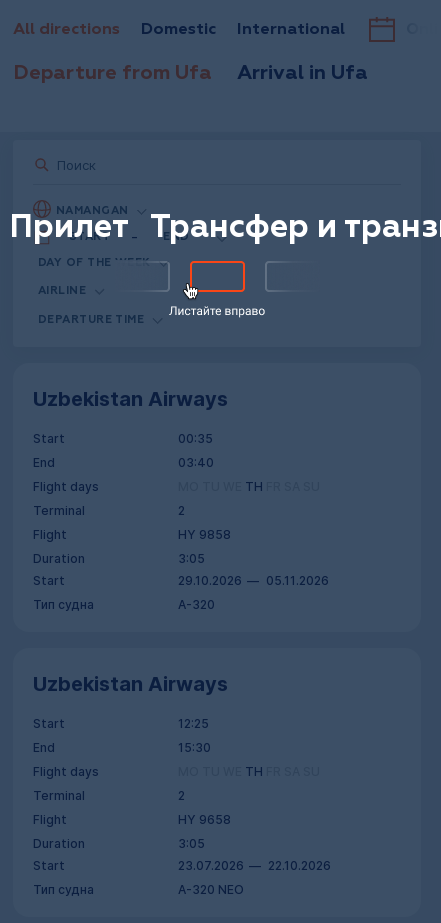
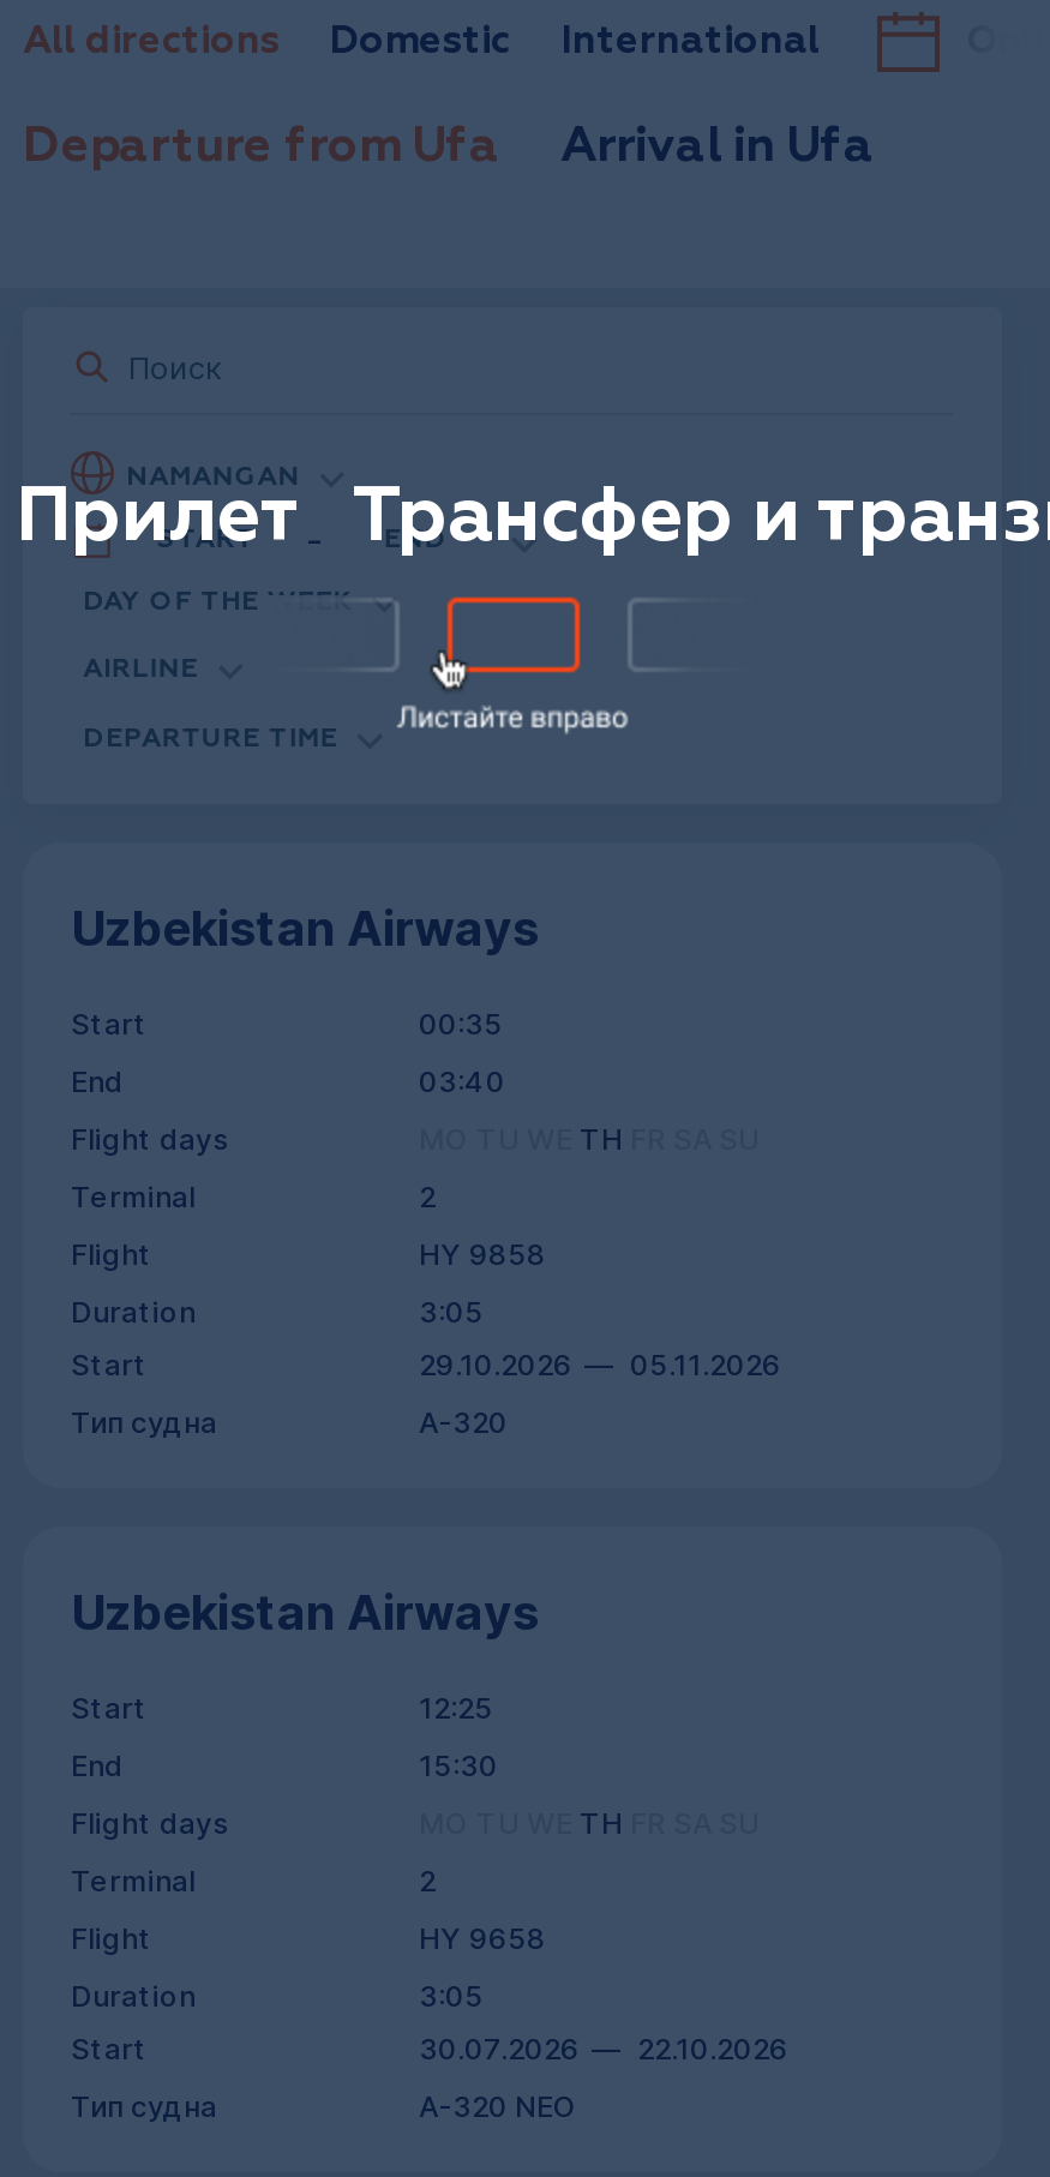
[178,858,331,873] 23.07.2026 22.10.2026 -> [419,2030,788,2066] 30.07.2026 22.10.2026

